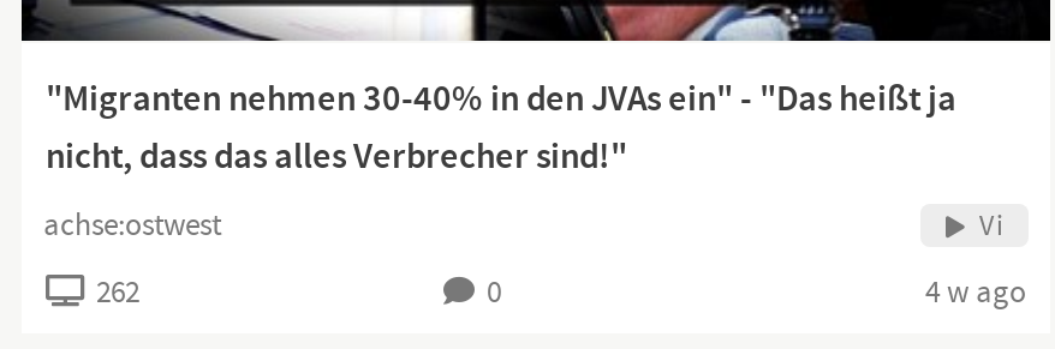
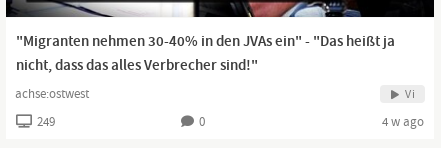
[96,273,139,311] 262 -> [37,114,55,130] 249

